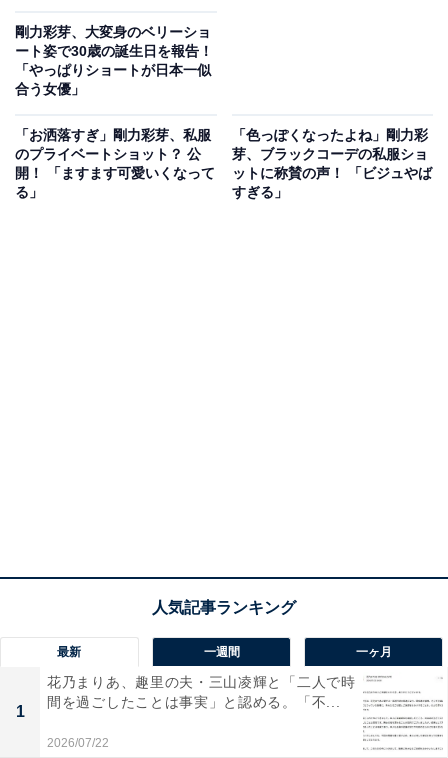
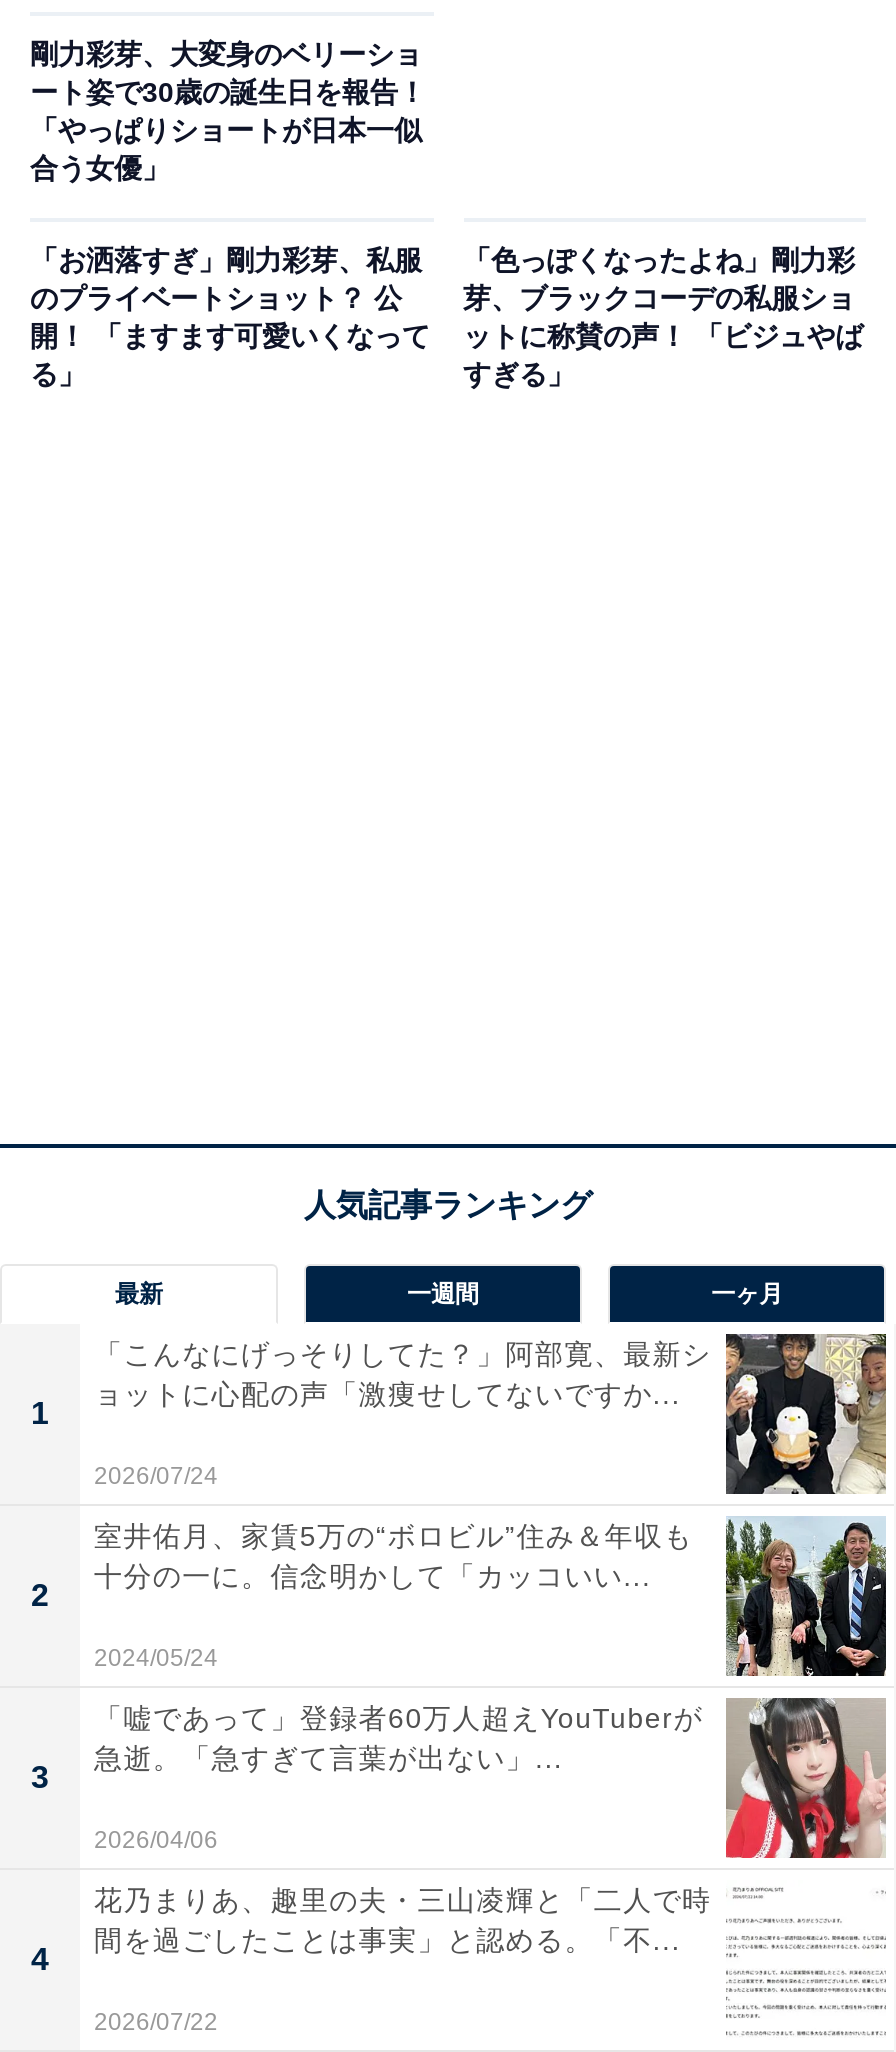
none -> [94,1332,888,1496] [image] | 「こんなにげっそりしてた？」阿部寛、最新シ | ョットに心配の声「激痩せしてないですか... | 2026/07/24
none -> [31,1942,49,1976] 4
none -> [31,1578,49,1612] 2
none -> [31,1760,49,1794] 3
none -> [94,1516,888,1678] [image] | 室井佑月、家賃5万の“ボロビル”住み＆年収も | 十分の一に。信念明かして「カッコいい... | 2024/05/24
none -> [94,1696,886,1860] [image] | 「嘘であって」登録者60万人超えYouTuberが | 急逝。「急すぎて言葉が出ない」... | 2026/04/06

